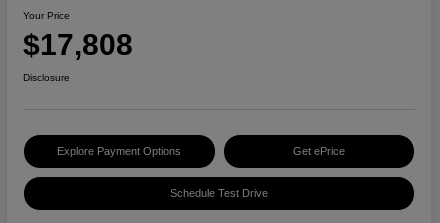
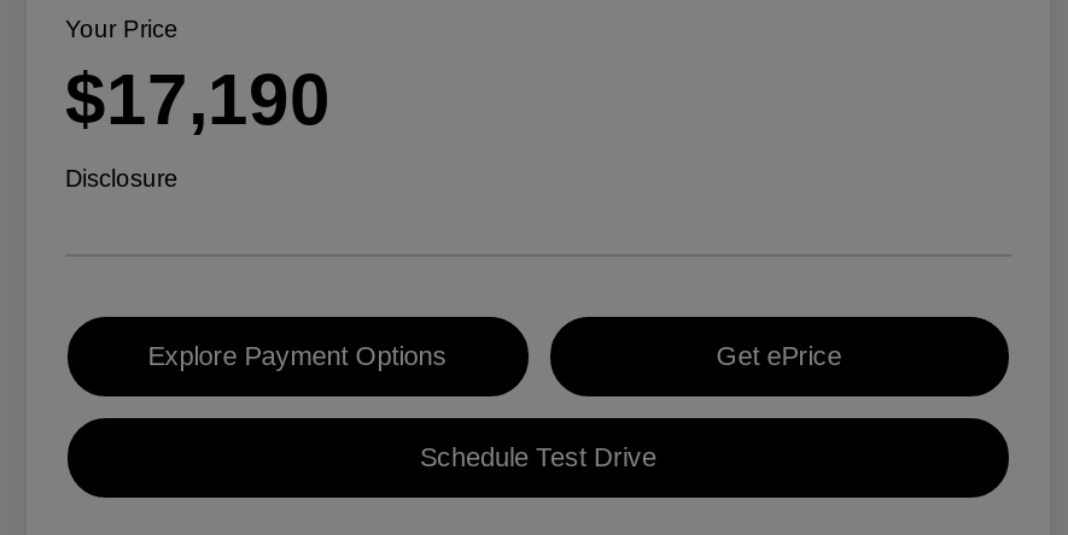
[23,28,133,61] $17,808 -> [65,59,331,138] $17,190

